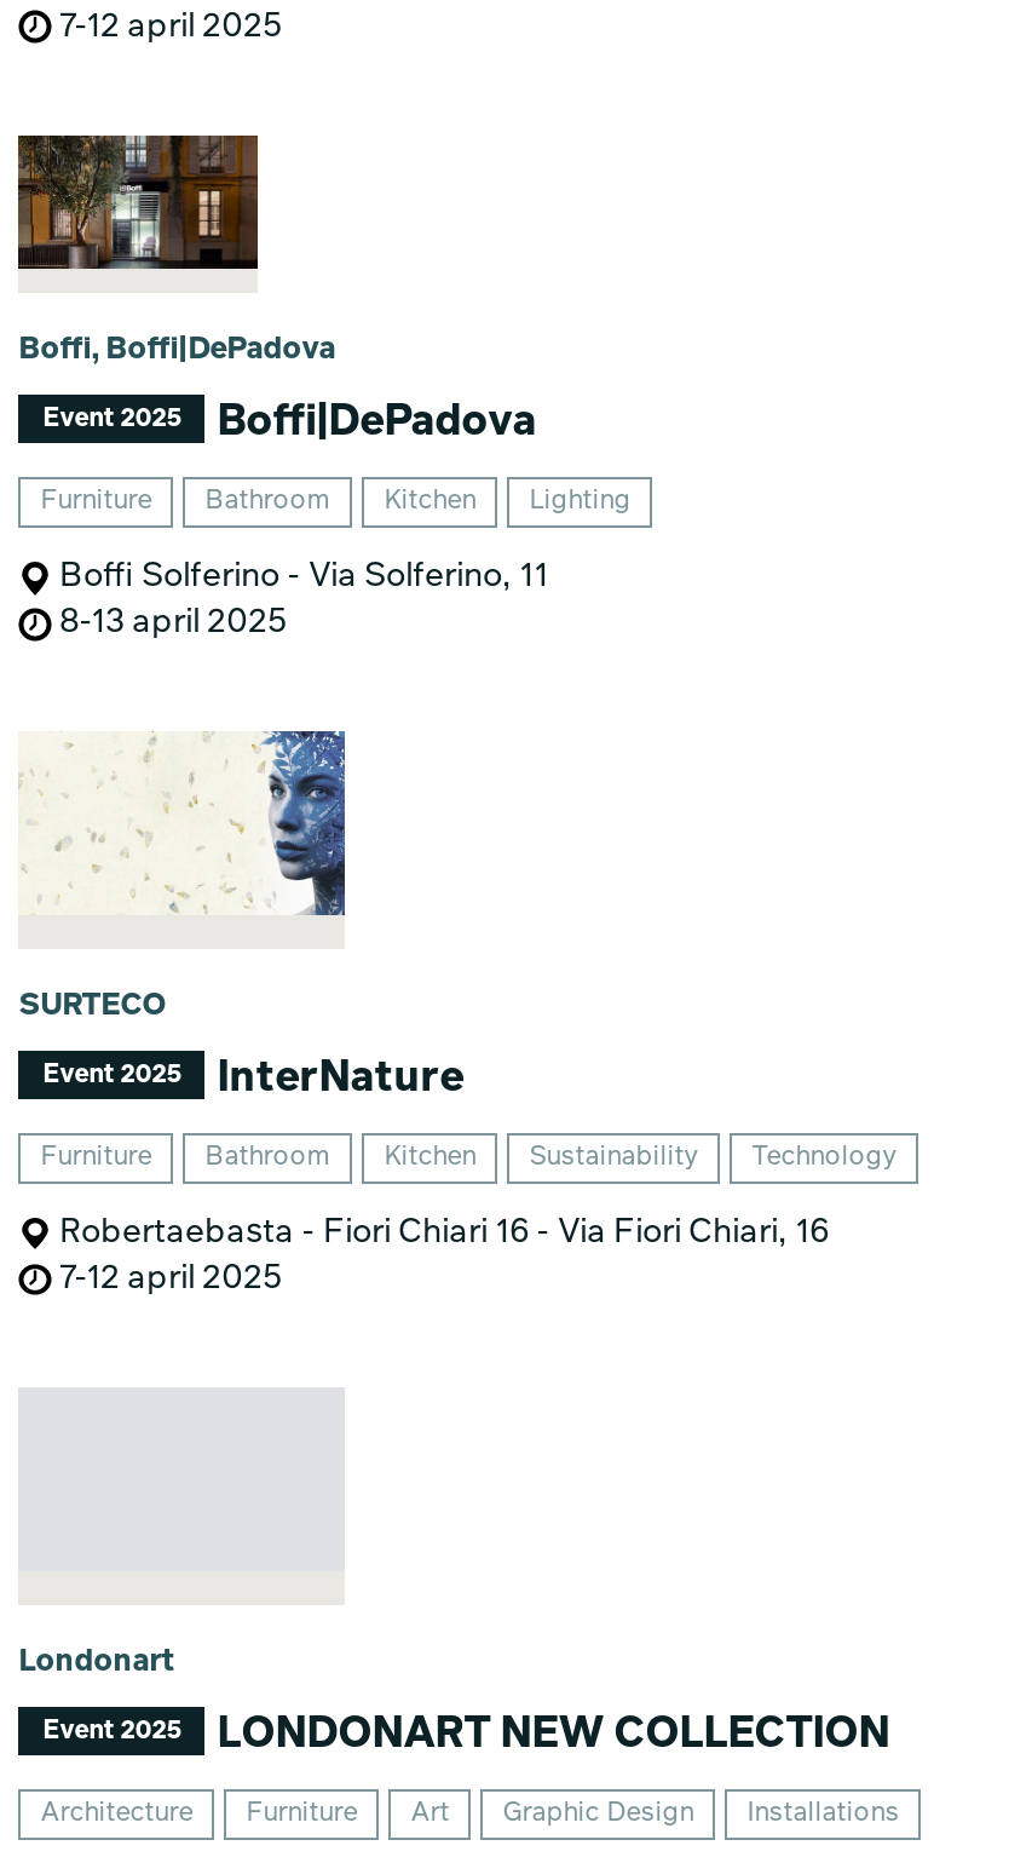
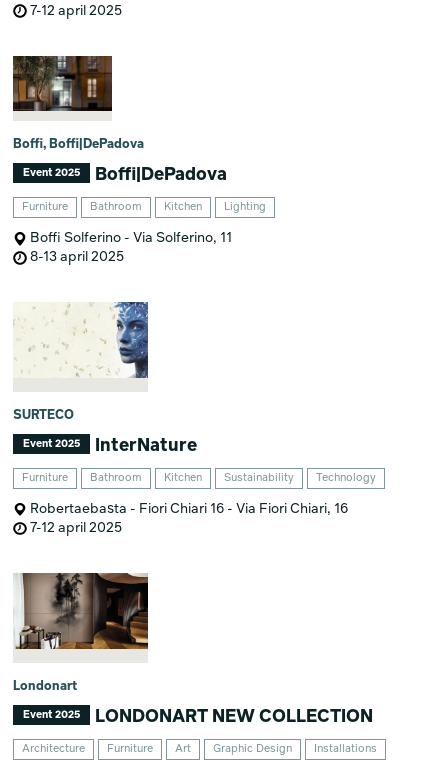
none -> [15,572,149,650] [image]

